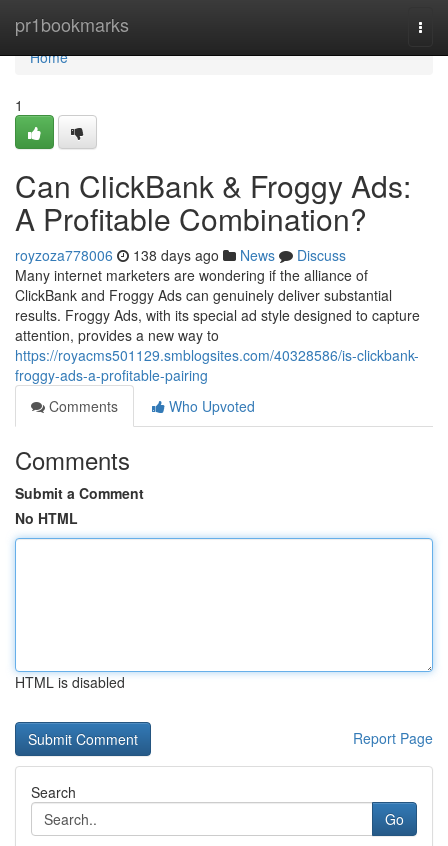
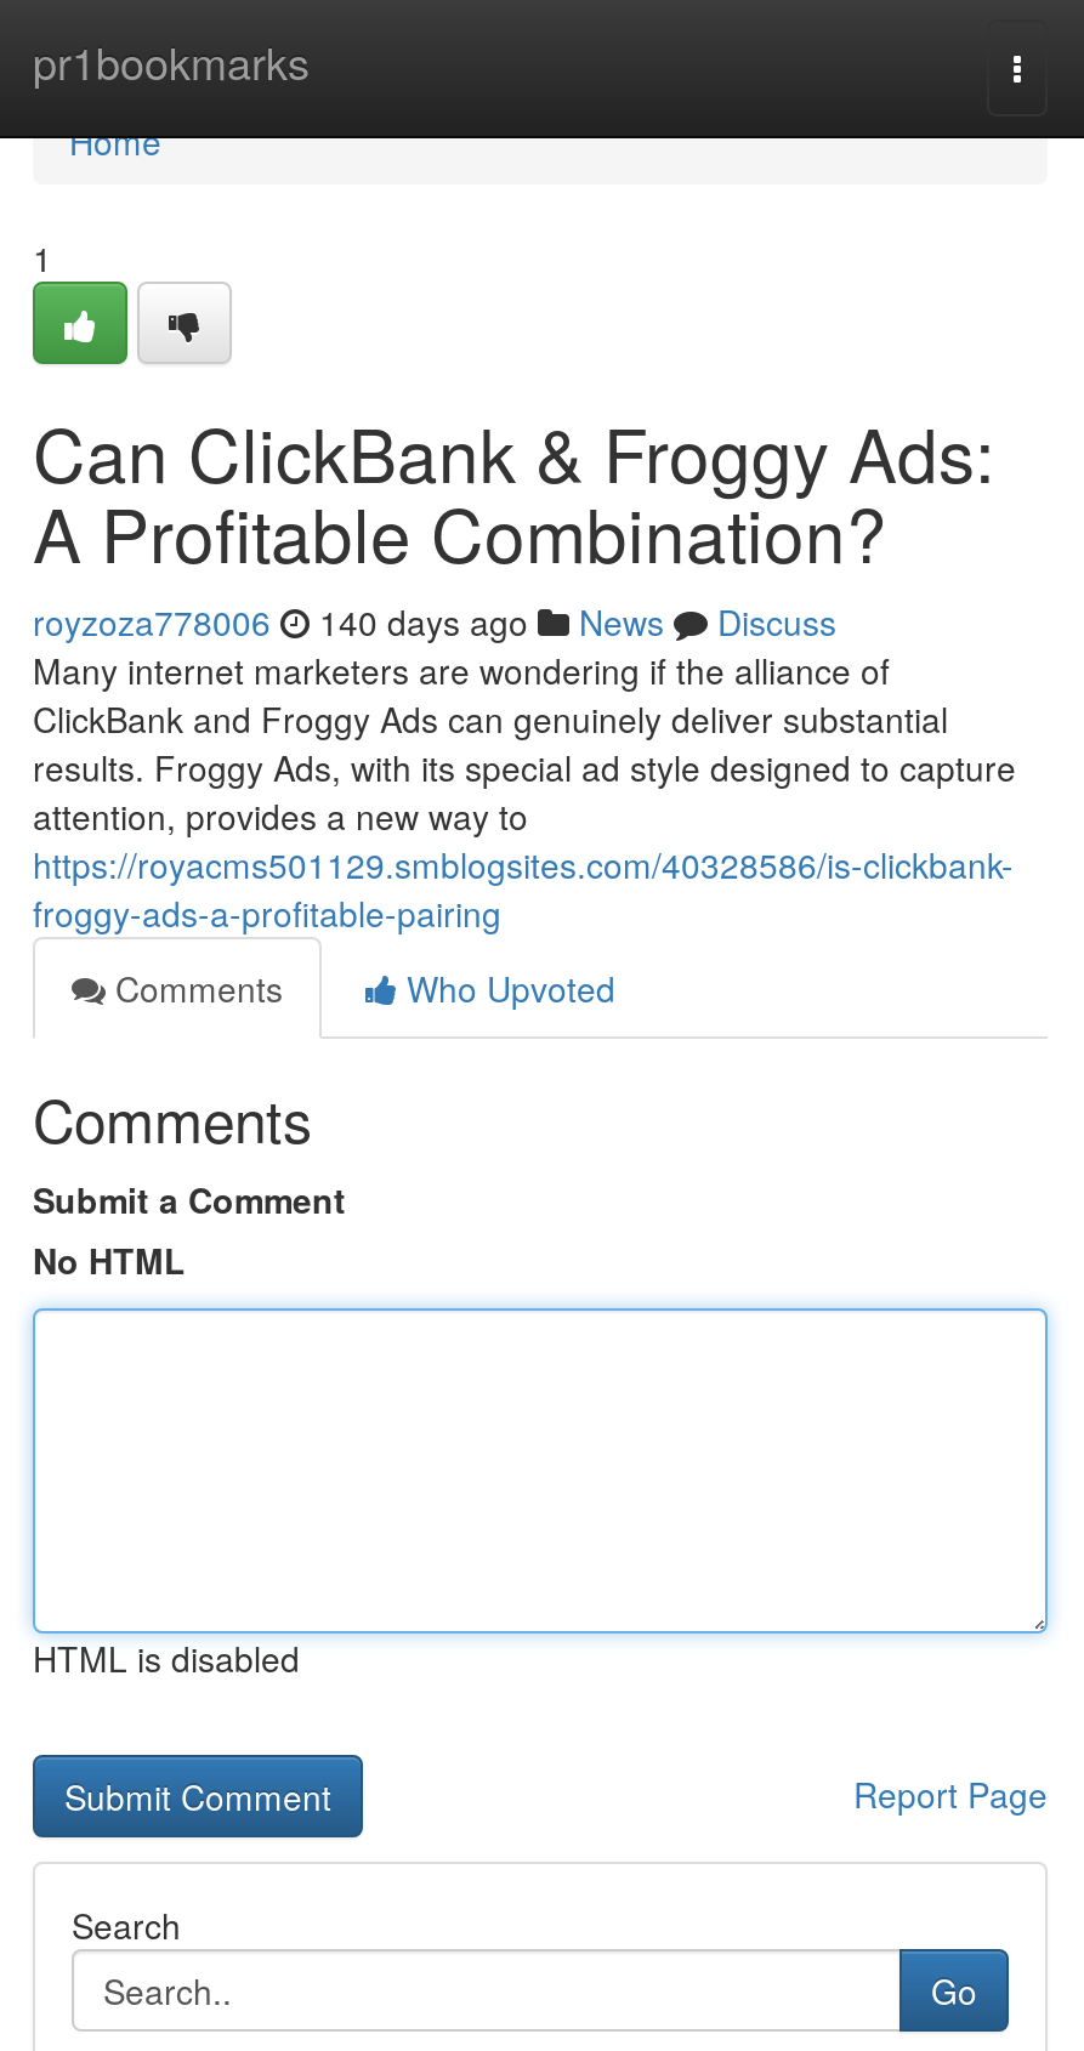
[15,245,346,265] royzoza778006 138 days ago News Discuss -> [33,597,836,646] royzoza778006 140 days ago News Discuss

